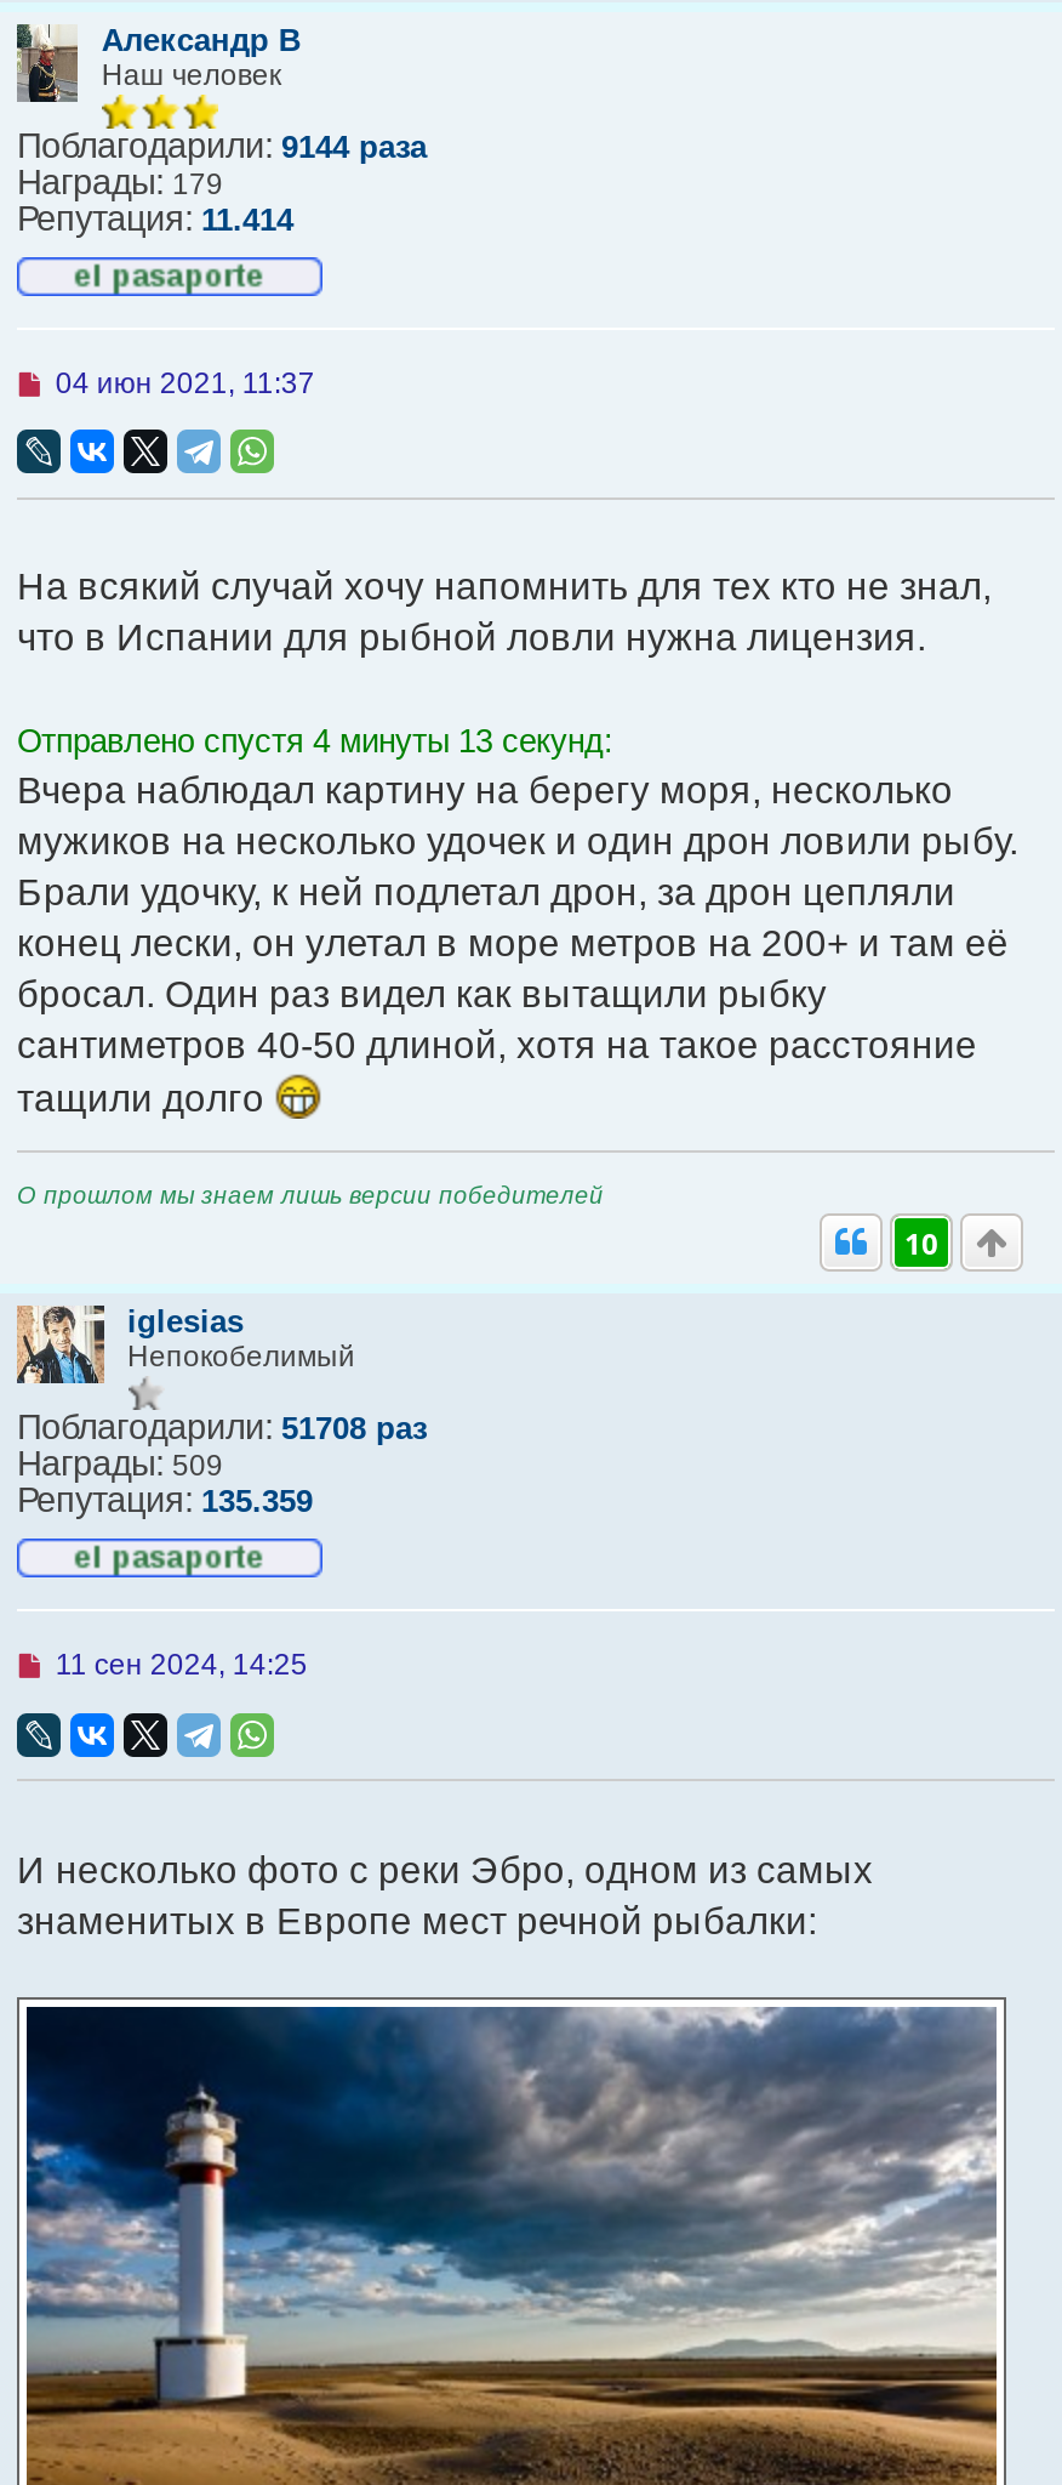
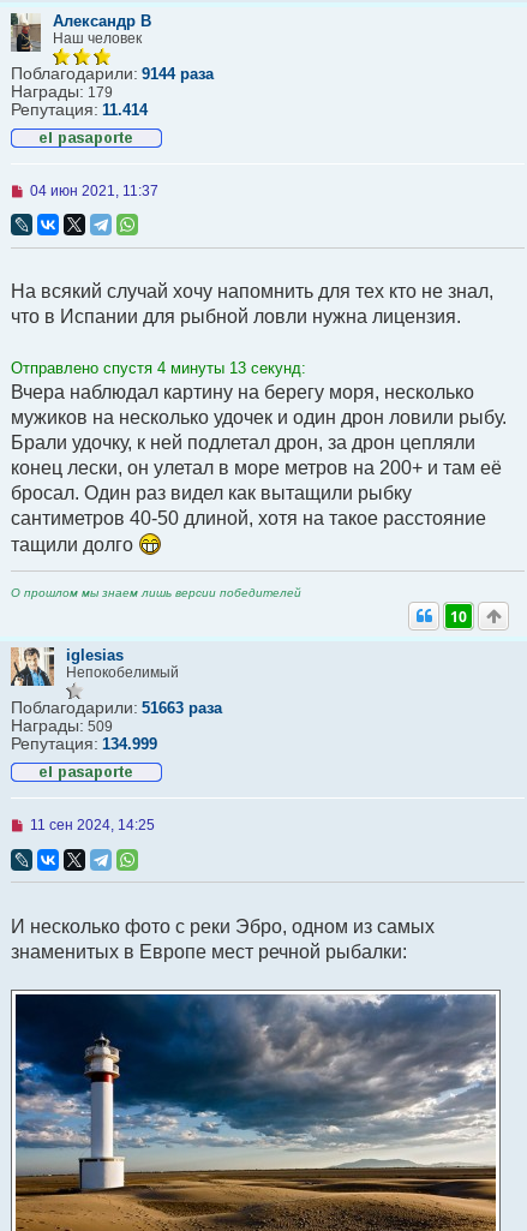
[17,1408,427,1447] Поблагодарили: 51708 раз -> [11,698,222,717] Поблагодарили: 51663 раза
[17,1481,313,1520] Репутация: 135.359 -> [11,734,157,753] Репутация: 134.999

